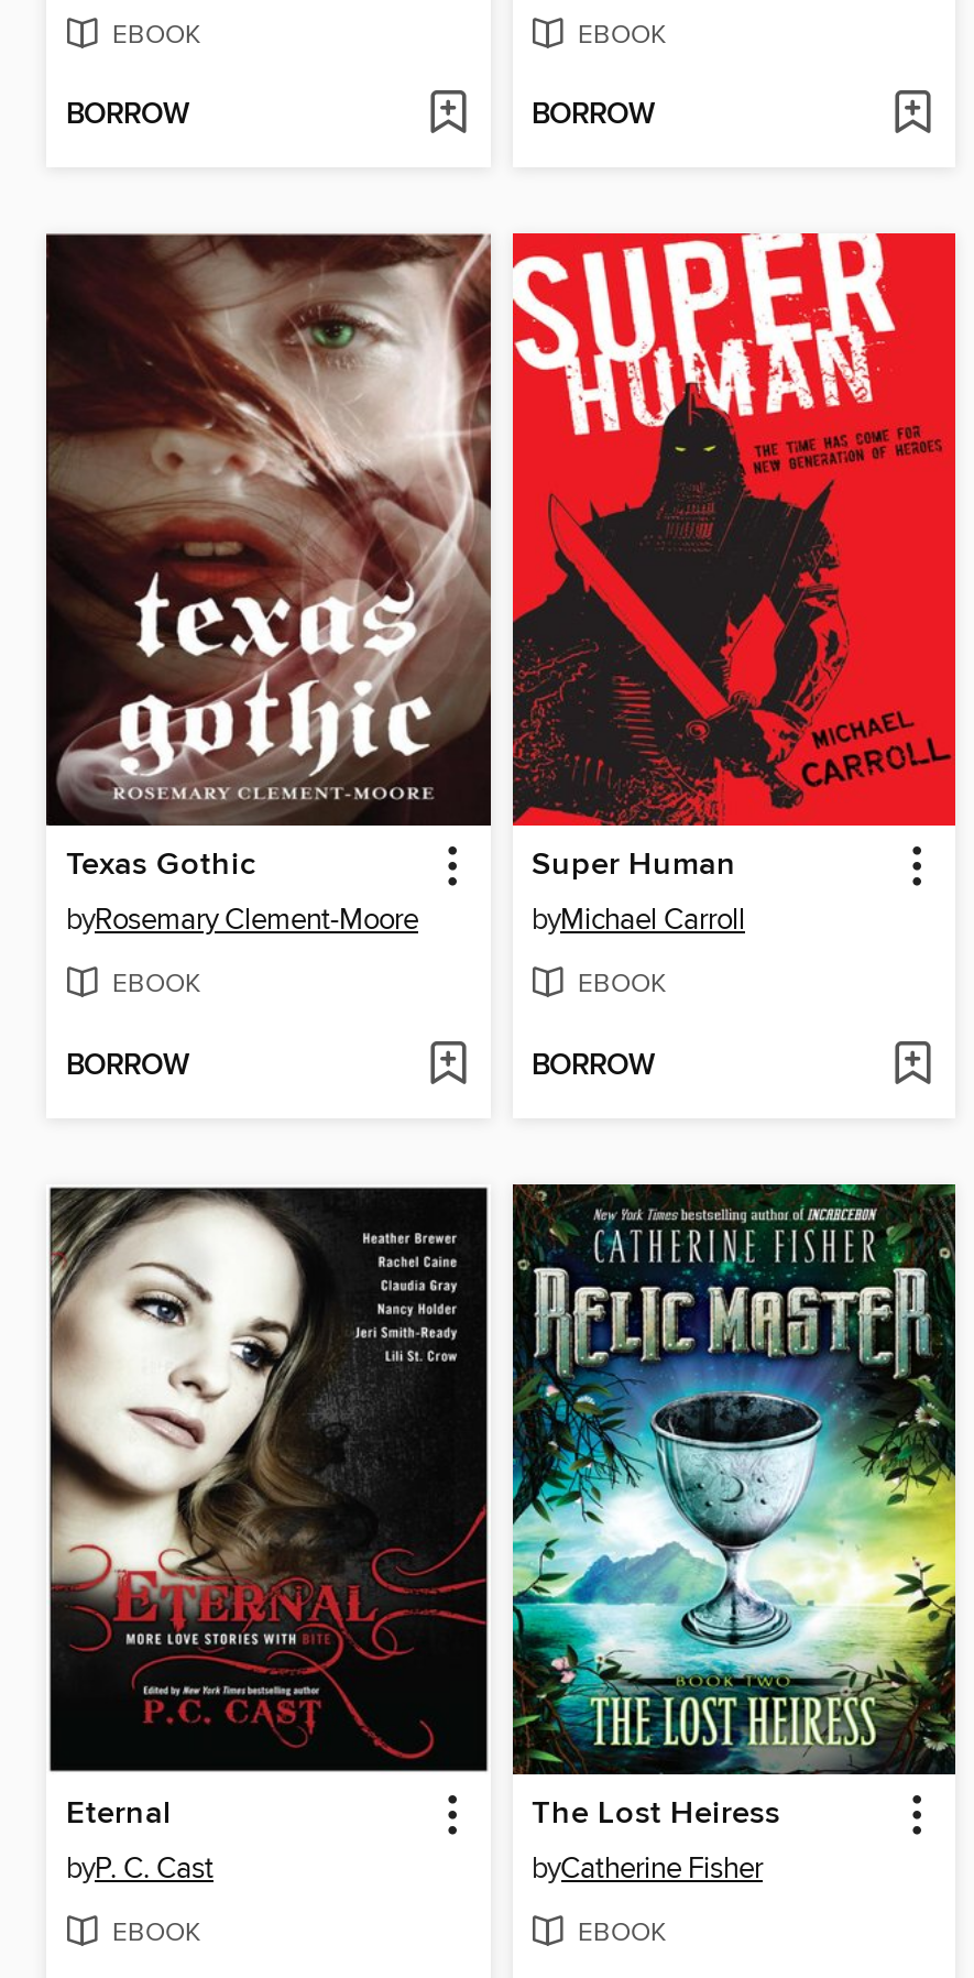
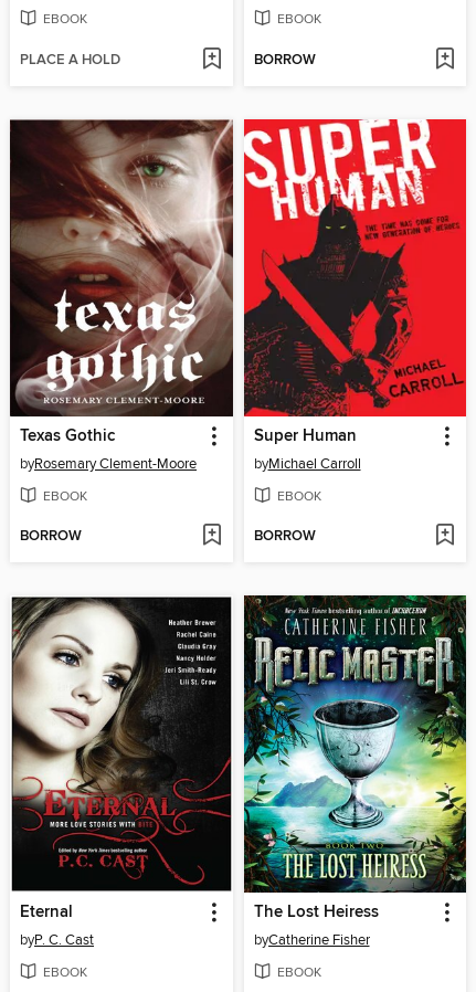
[66,98,189,136] BORROW -> [20,51,120,70] PLACE A HOLD

